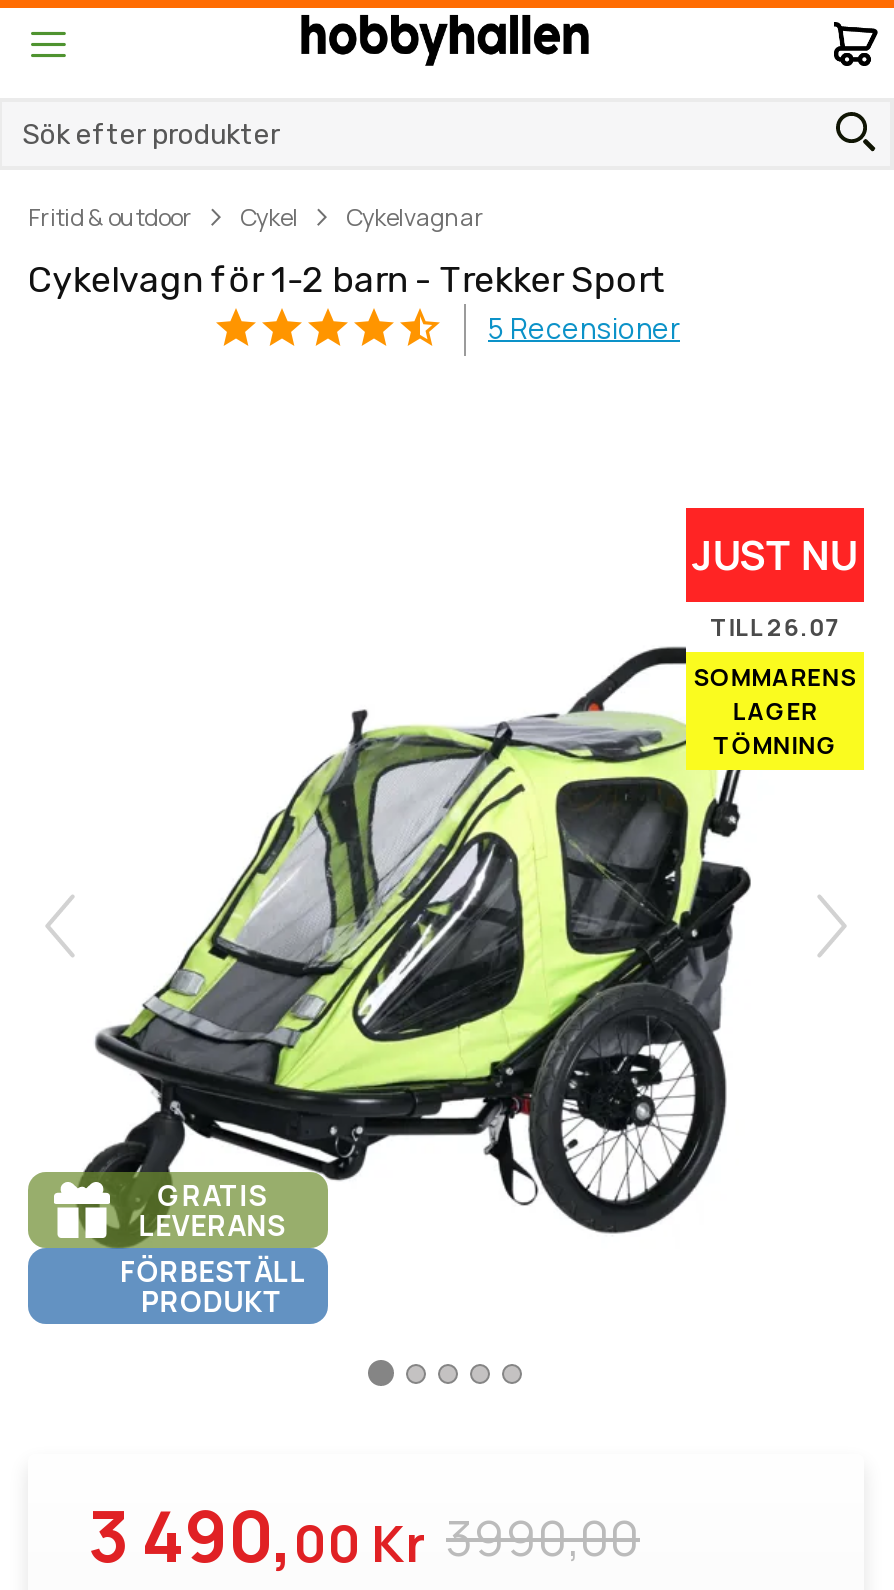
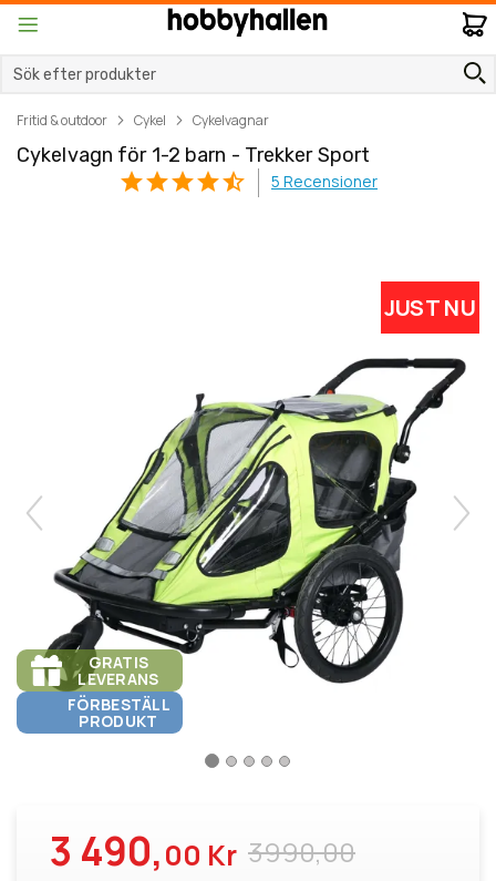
[693,610,857,762] TILL 26.07 | SOMMARENS | LAGER | TÖMNING -> none

